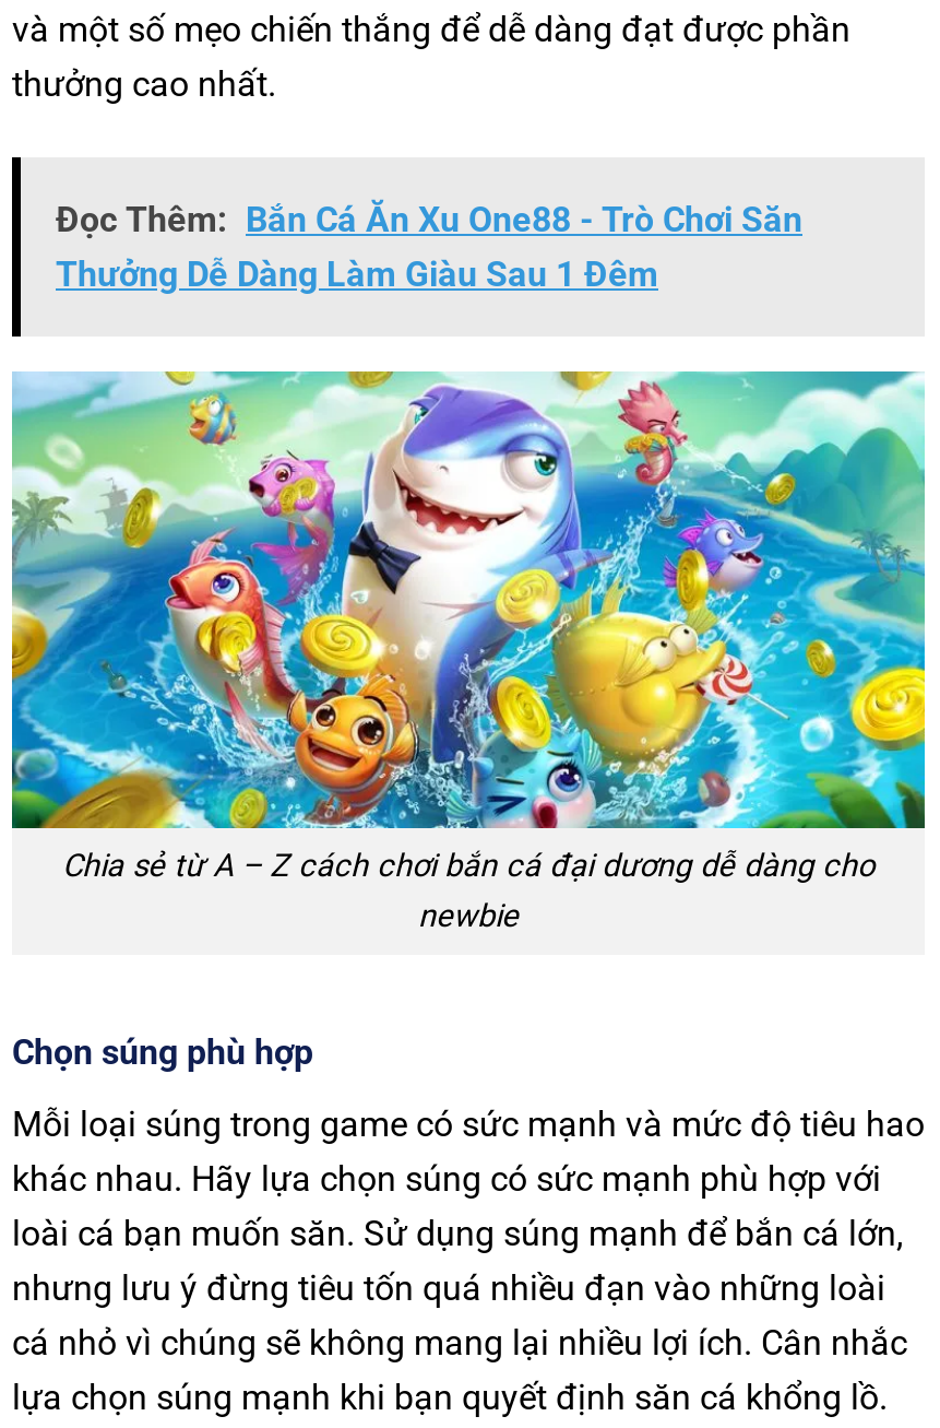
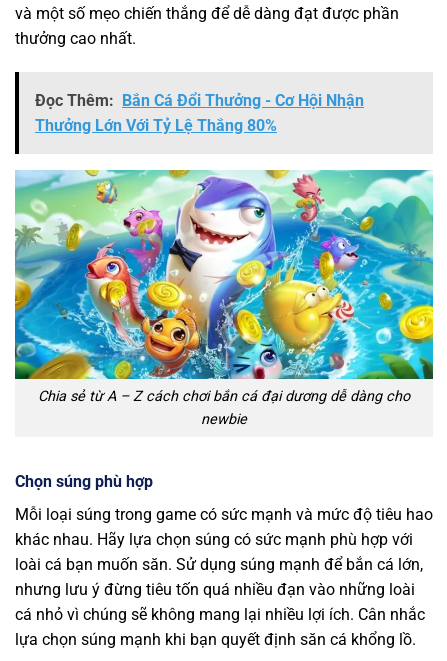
[56,199,802,295] Đọc Thêm: Bắn Cá Ăn Xu One88 - Trò Chơi Săn | Thưởng Dễ Dàng Làm Giàu Sau 1 Đêm -> [35,91,364,135] Đọc Thêm: Bắn Cá Đổi Thưởng - Cơ Hội Nhận | Thưởng Lớn Với Tỷ Lệ Thắng 80%

